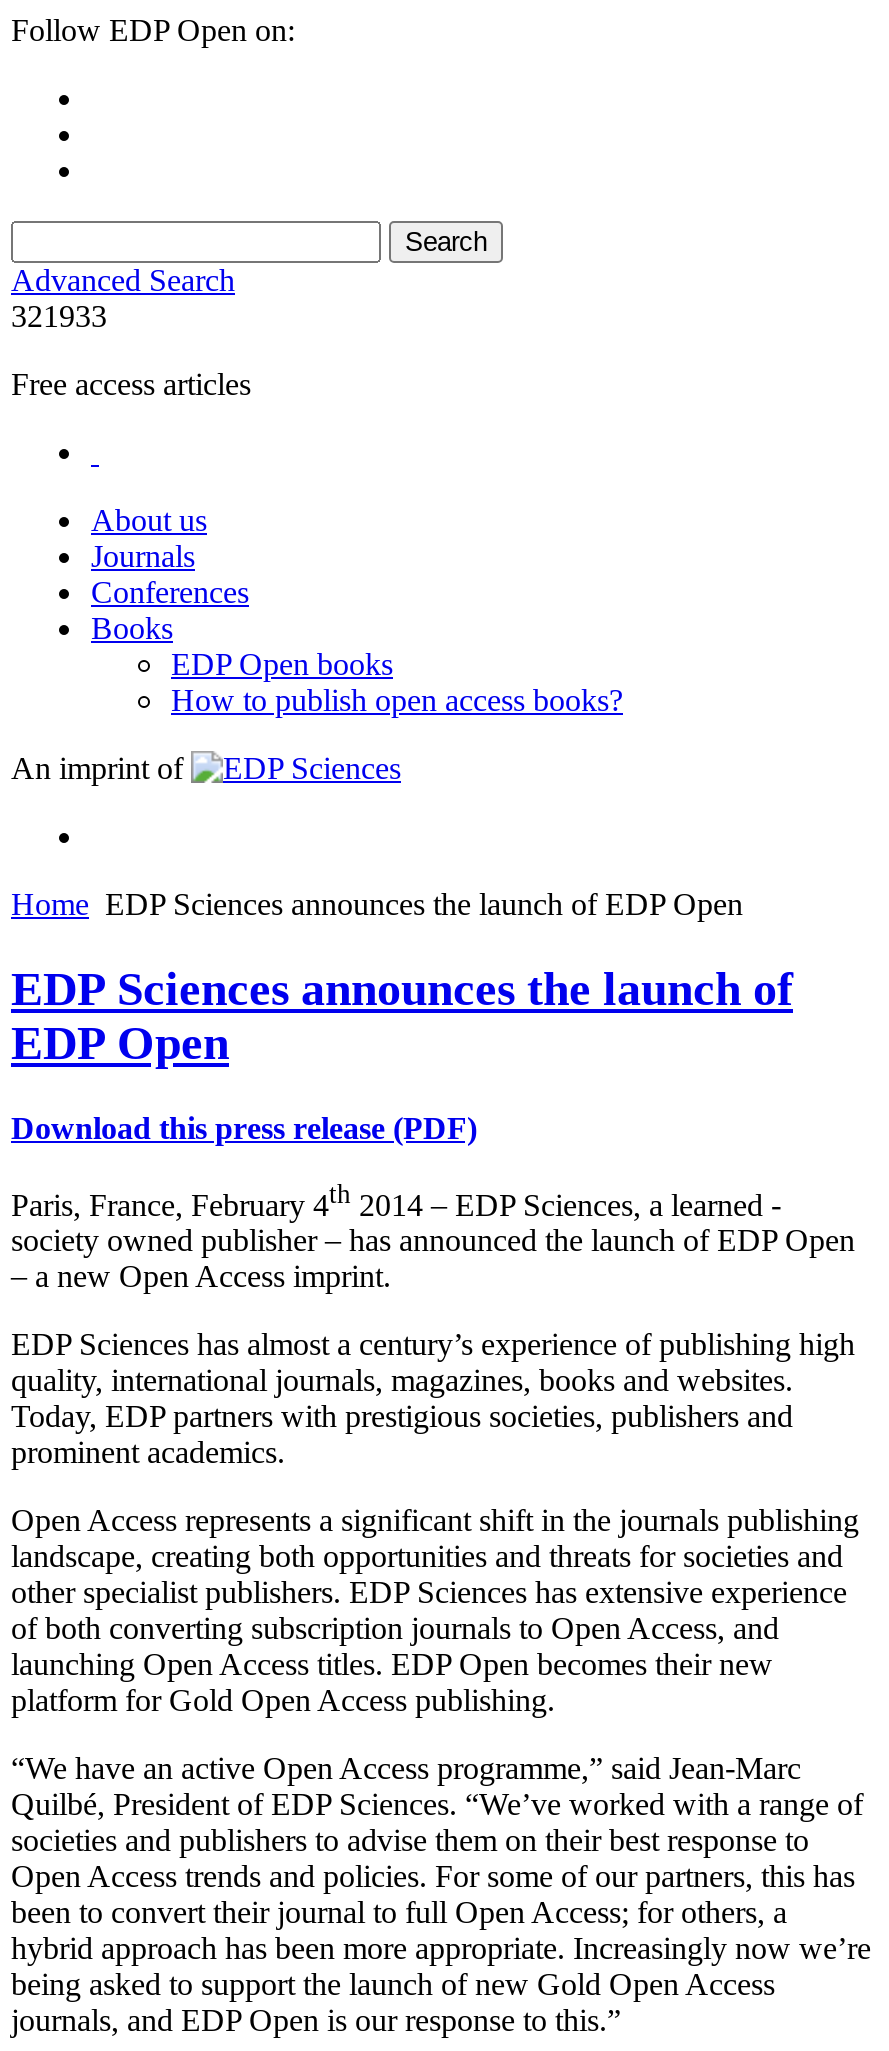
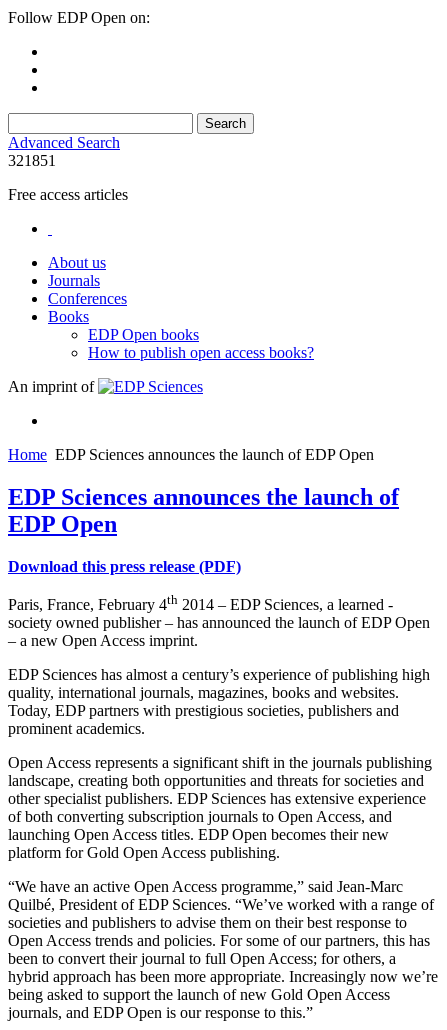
[11,299,107,333] 321933 -> [8,152,56,169] 321851

